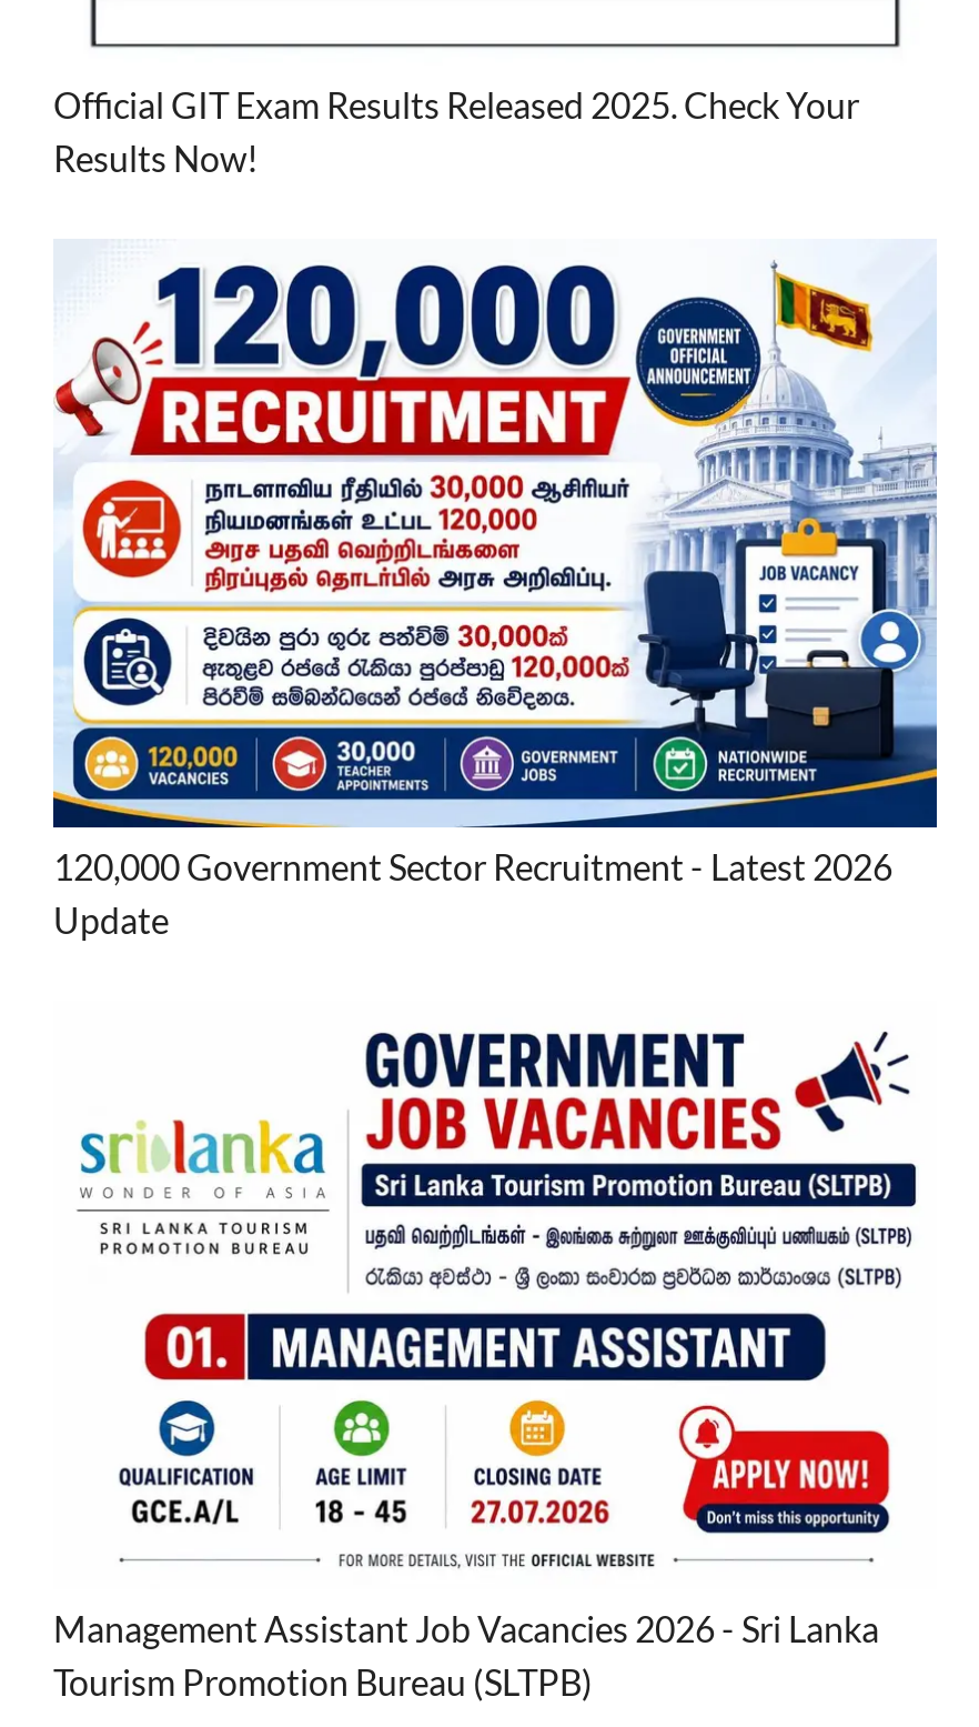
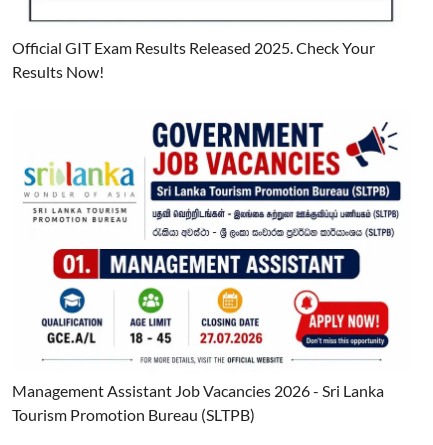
[51,260,939,941] [image] | 120,000 Government Sector Recruitment - Latest 2026 | Update -> none

